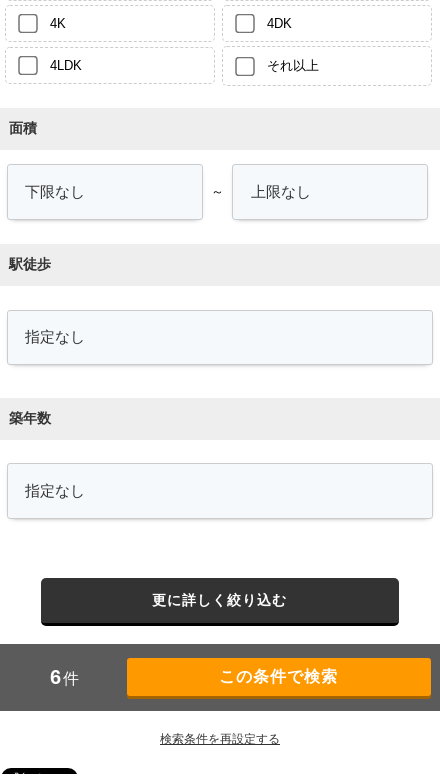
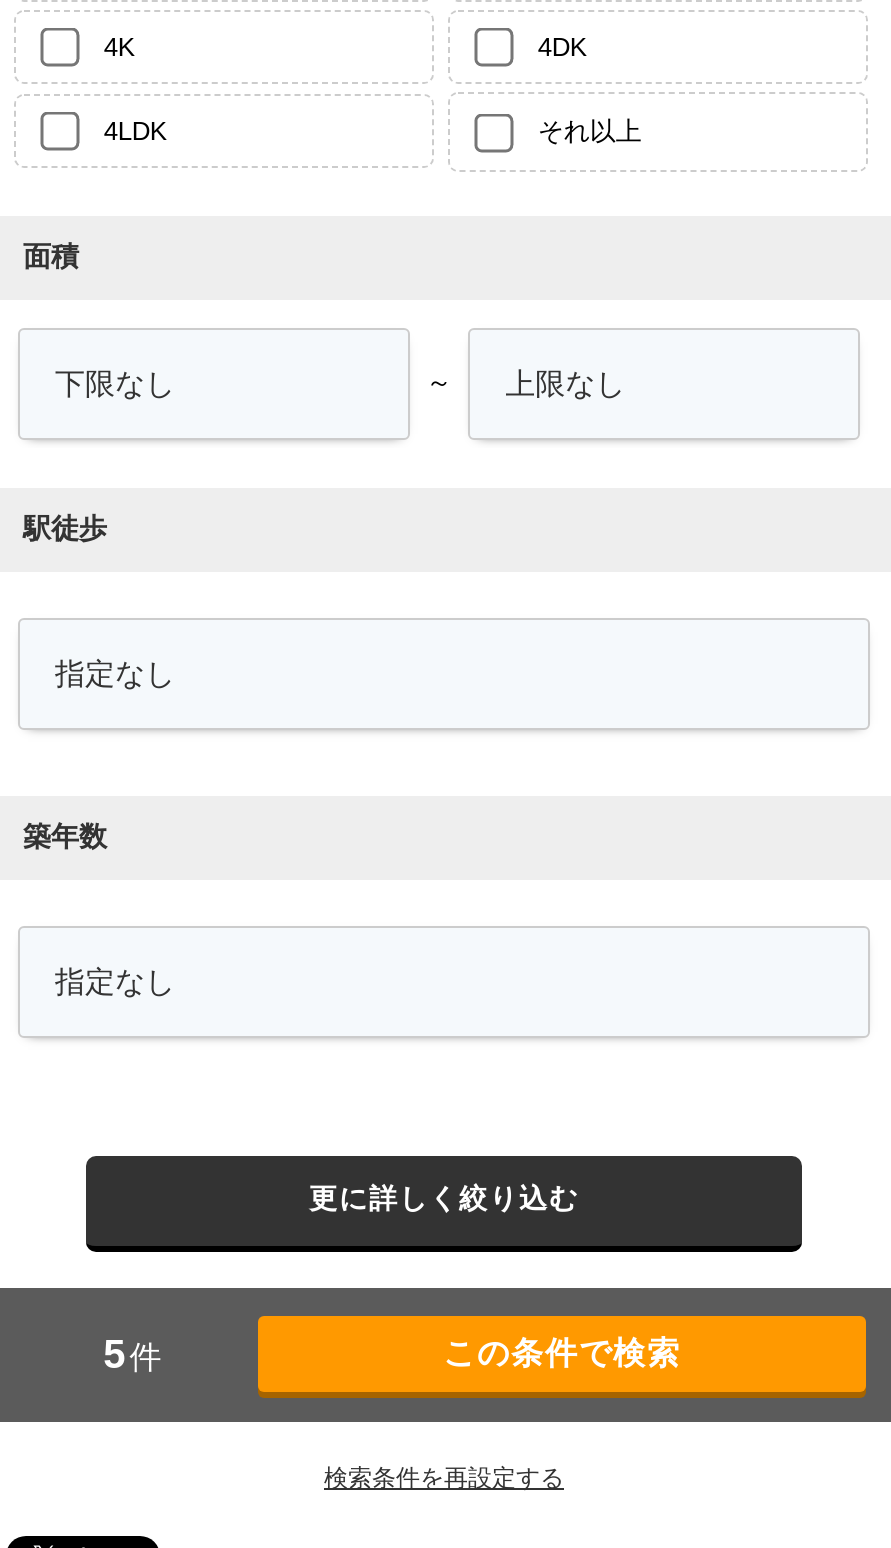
[50,666,79,688] 6 件 -> [103,1333,162,1377] 5 件

